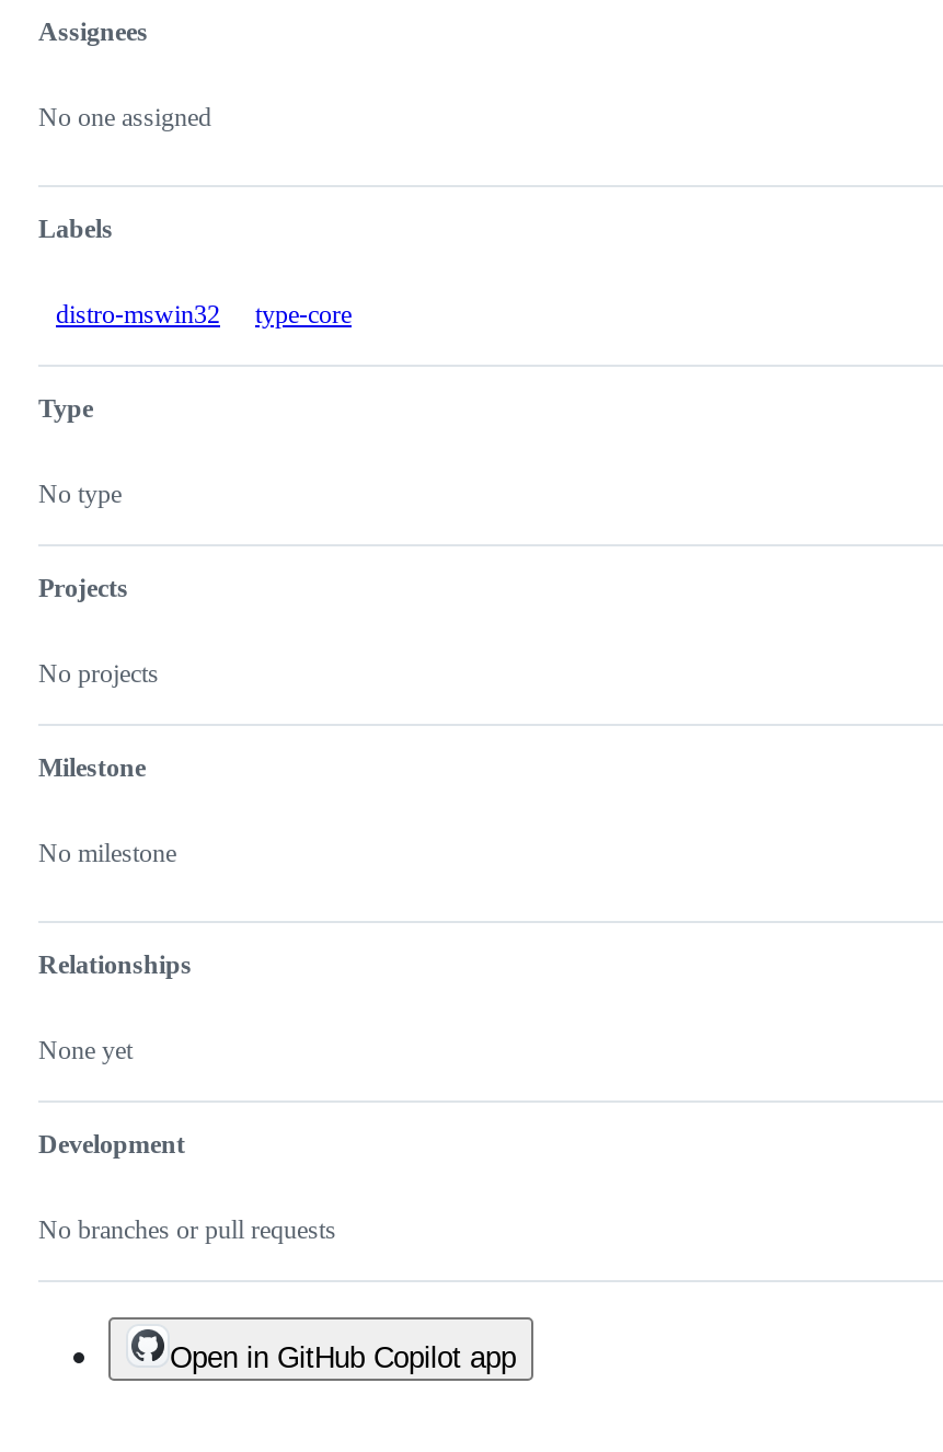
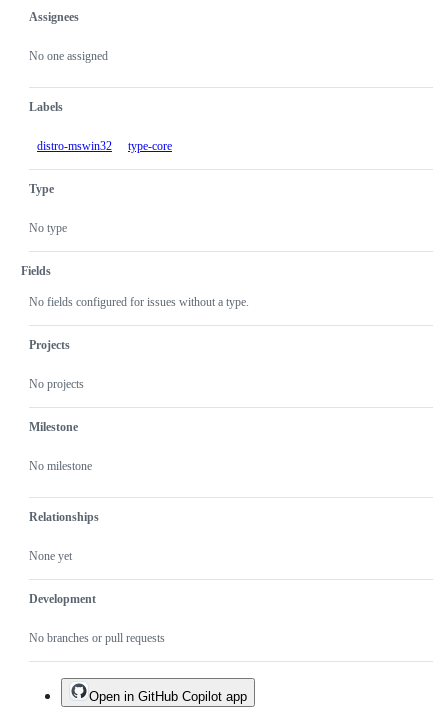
none -> [21,264,249,309] Fields | No fields configured for issues without a type.

